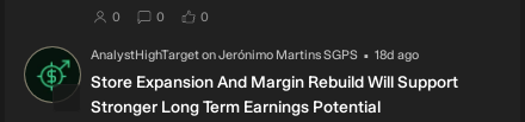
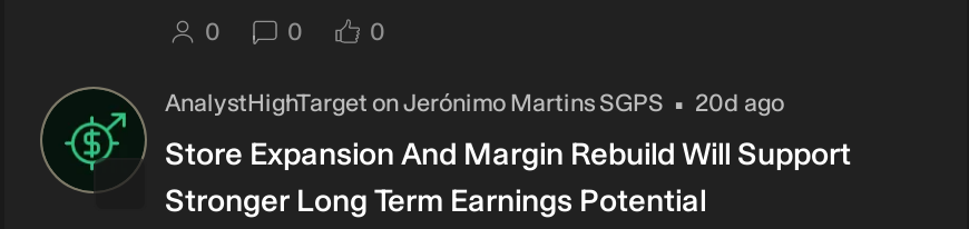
[375,47,419,63] 18d ago -> [695,89,784,118] 20d ago

